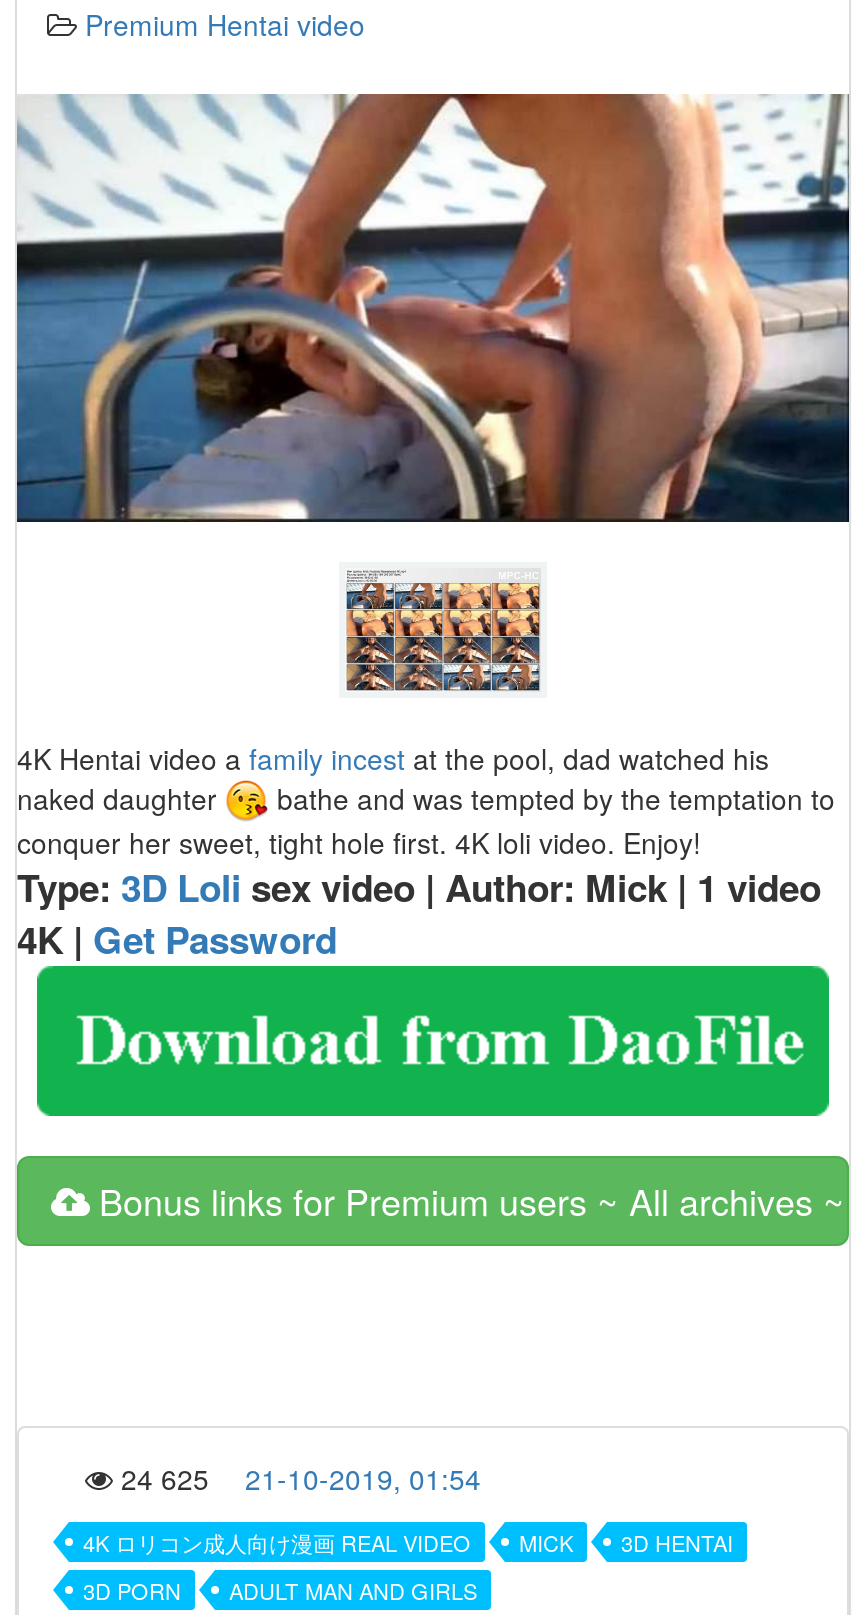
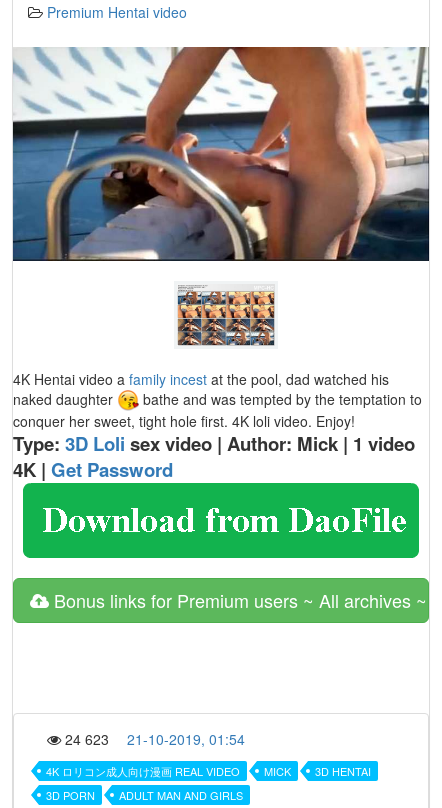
[113,1458,481,1498] 24 625 21-10-2019, 01:54 -> [61,729,245,749] 24 623 21-10-2019, 01:54

